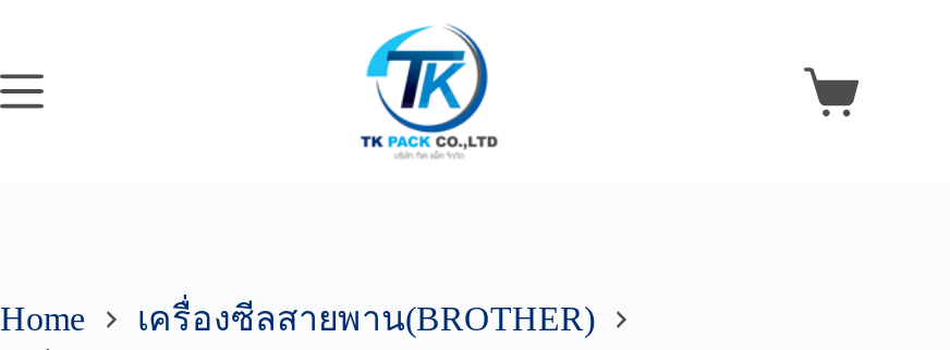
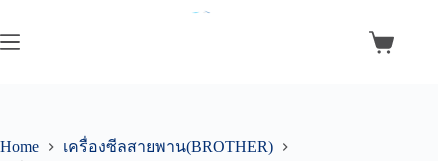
[360,26,499,159] [image] -> none

